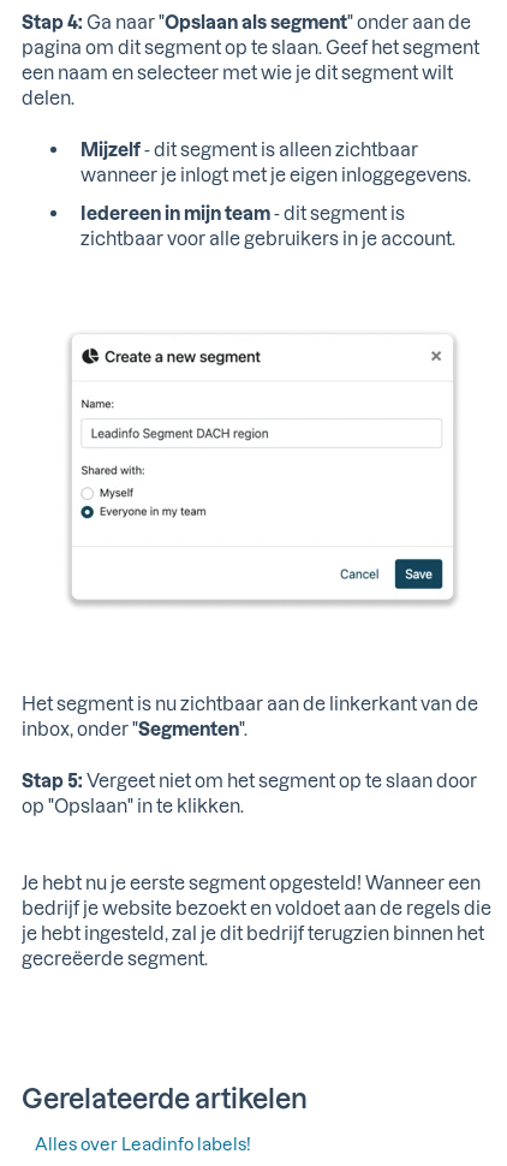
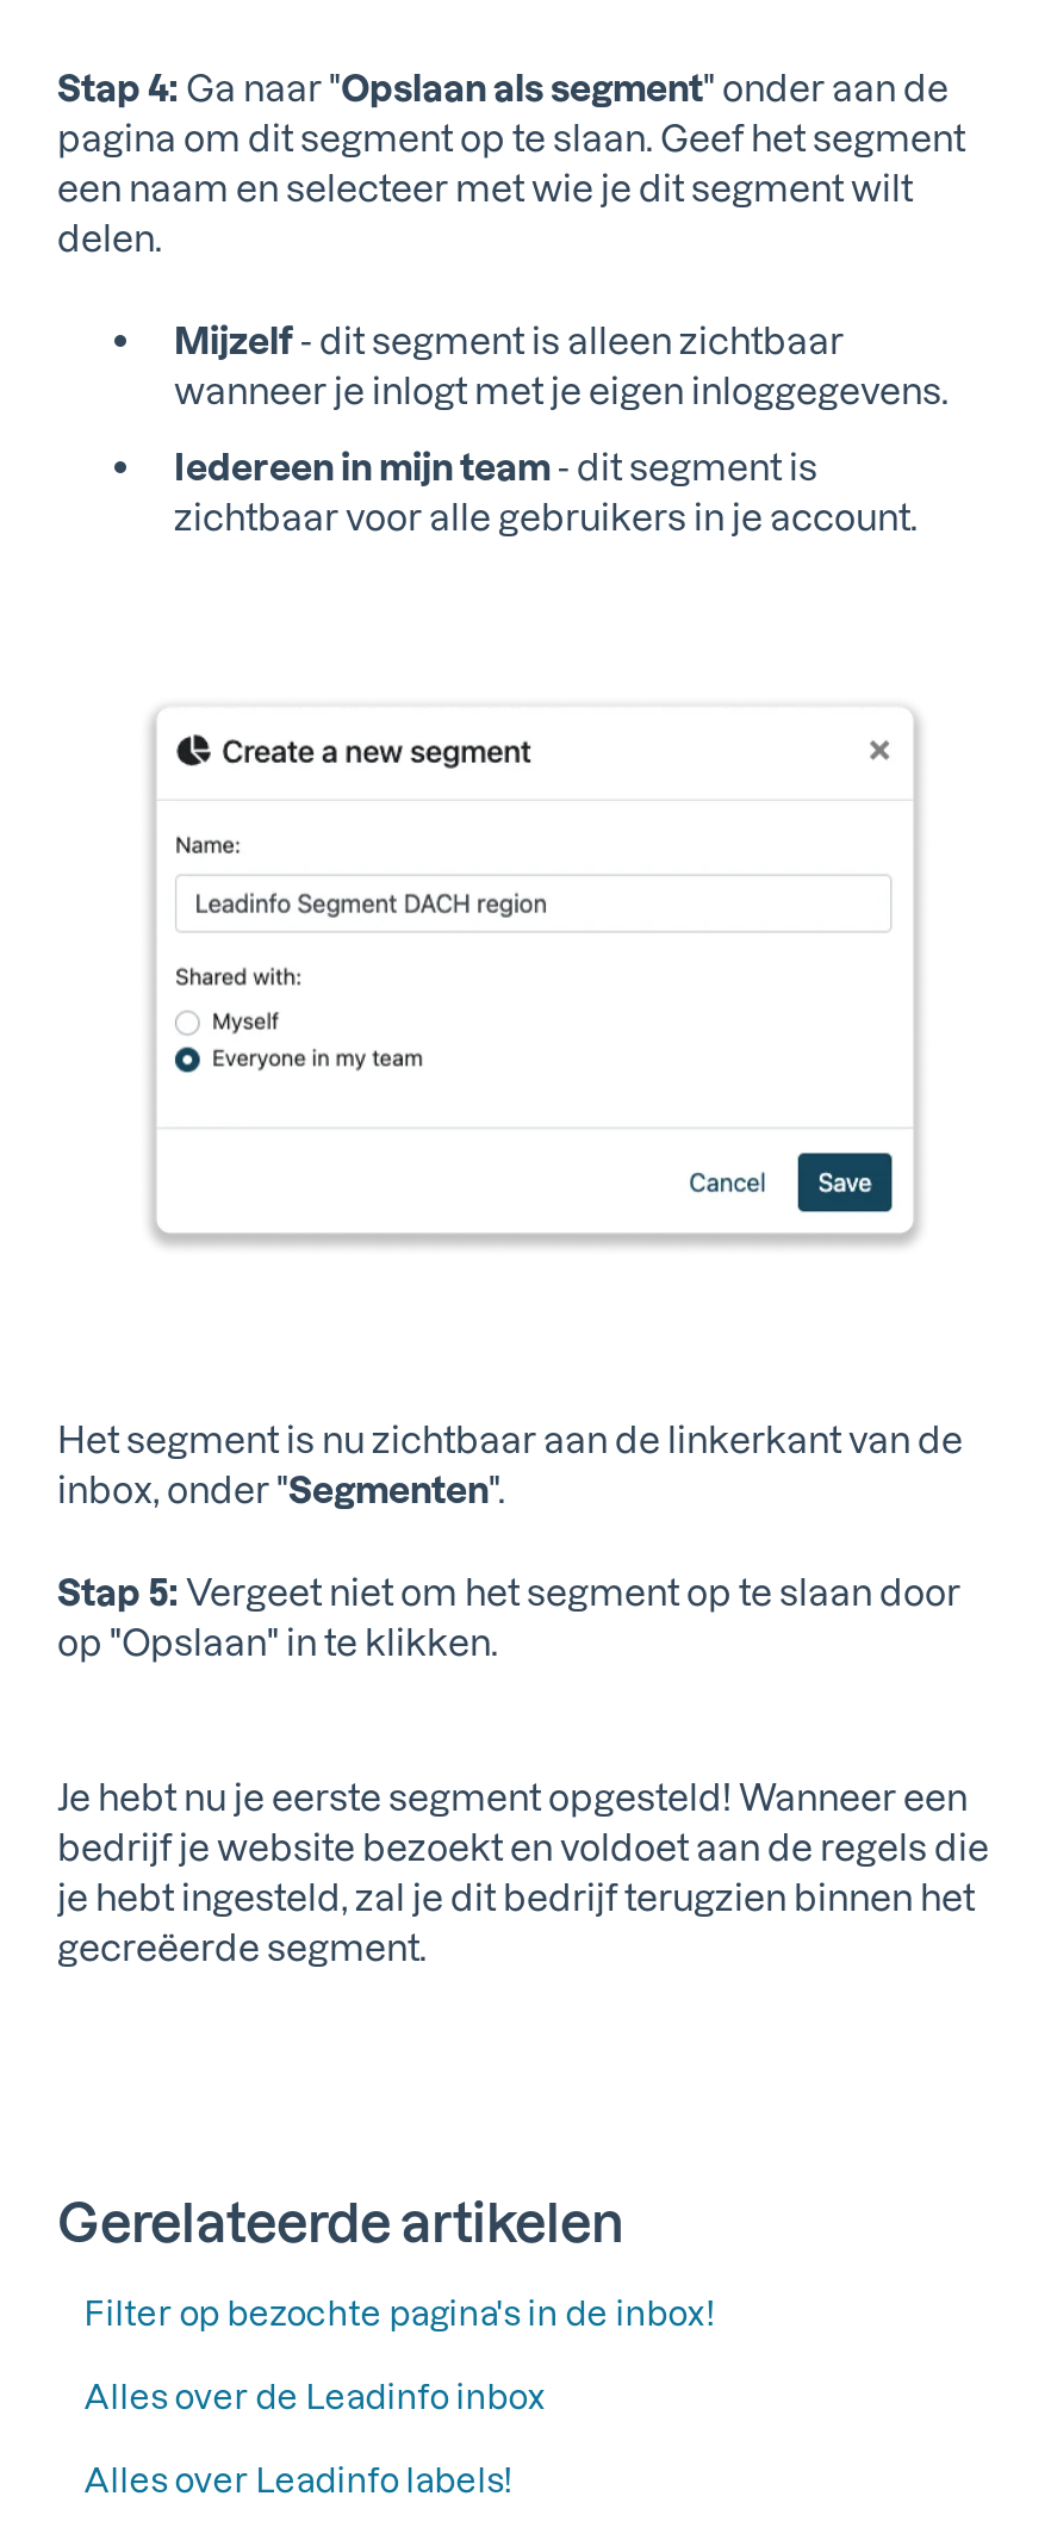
none -> [84,2293,715,2417] Filter op bezochte pagina's in de inbox! | Alles over de Leadinfo inbox

